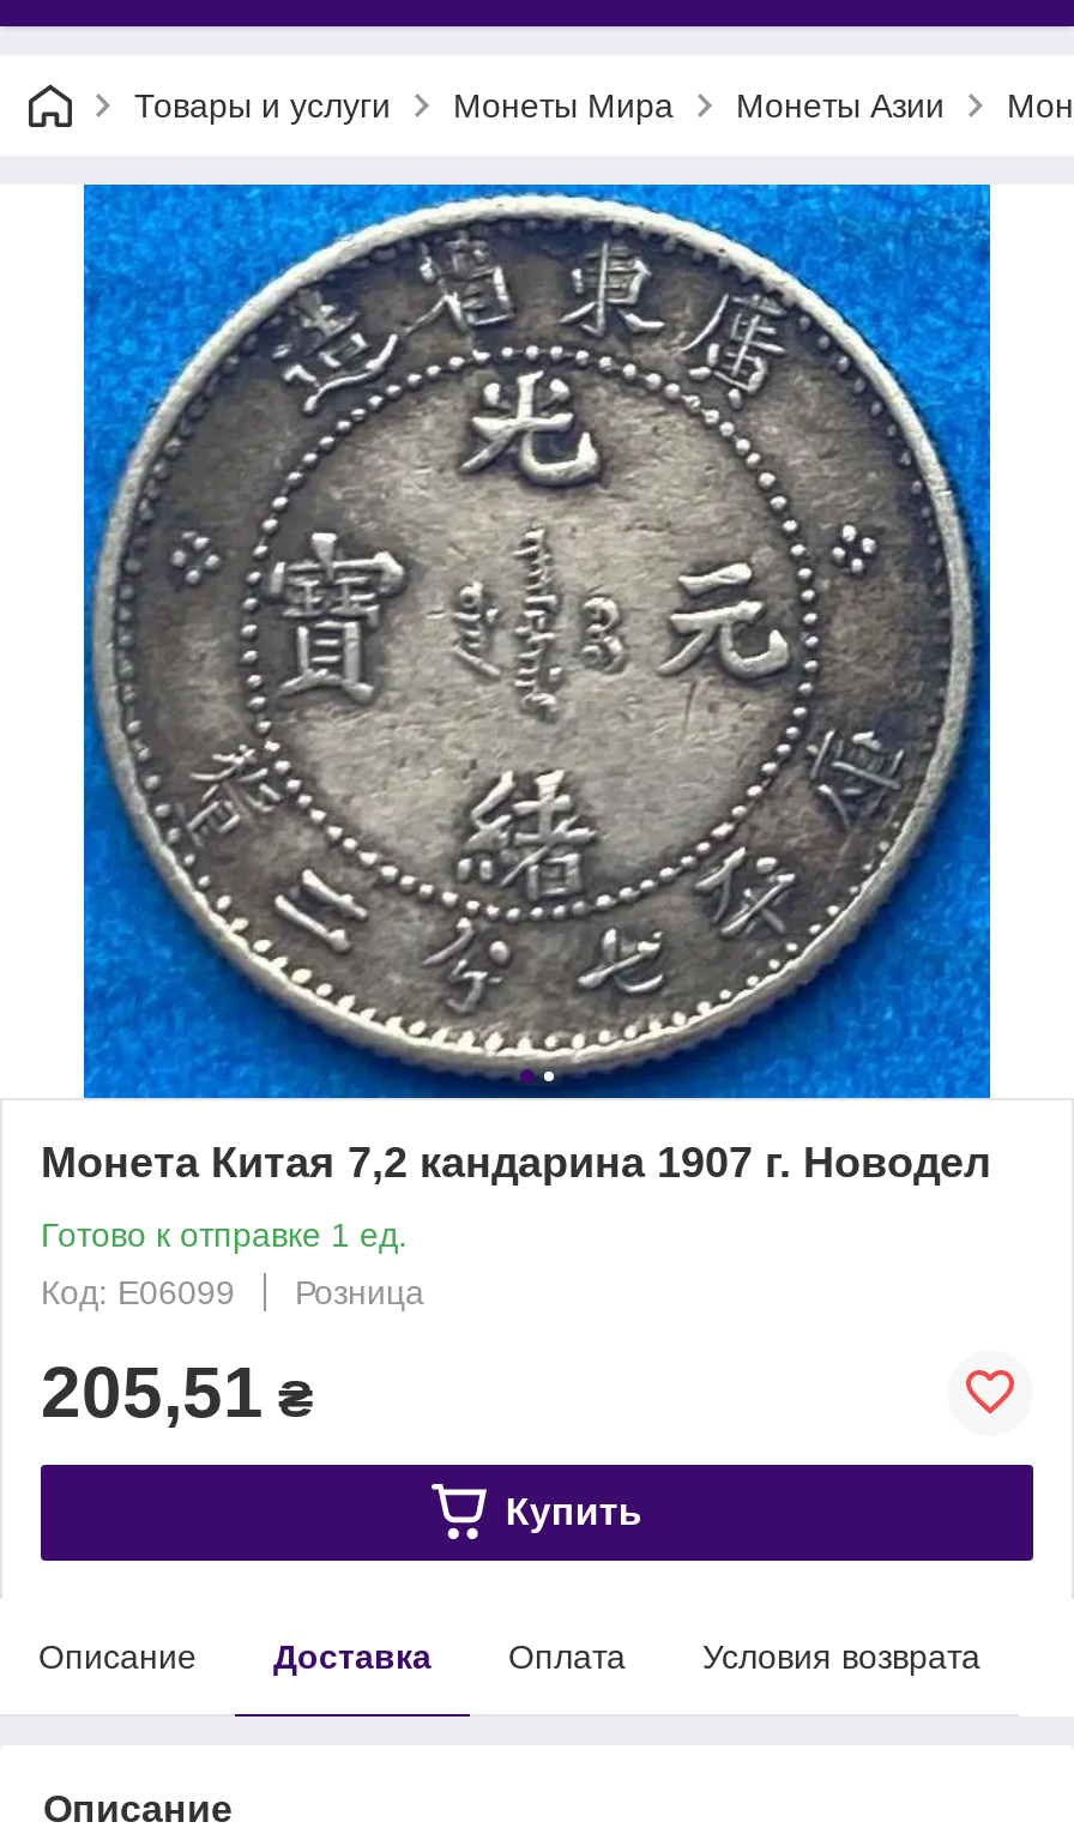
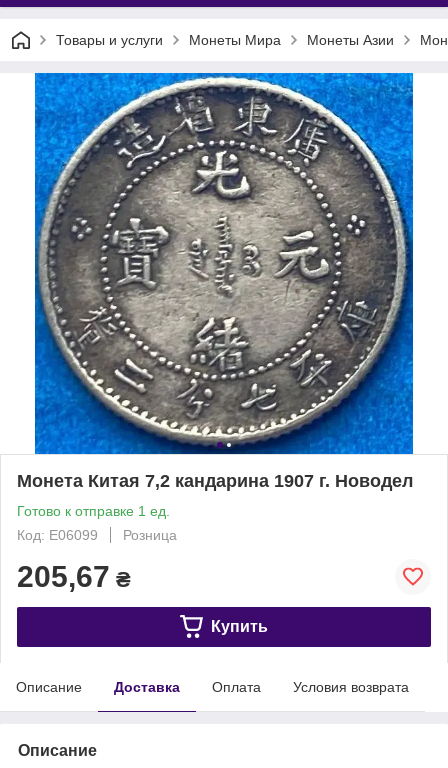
[41,1352,314,1431] 205,51 ₴ -> [17,560,131,593] 205,67 ₴

